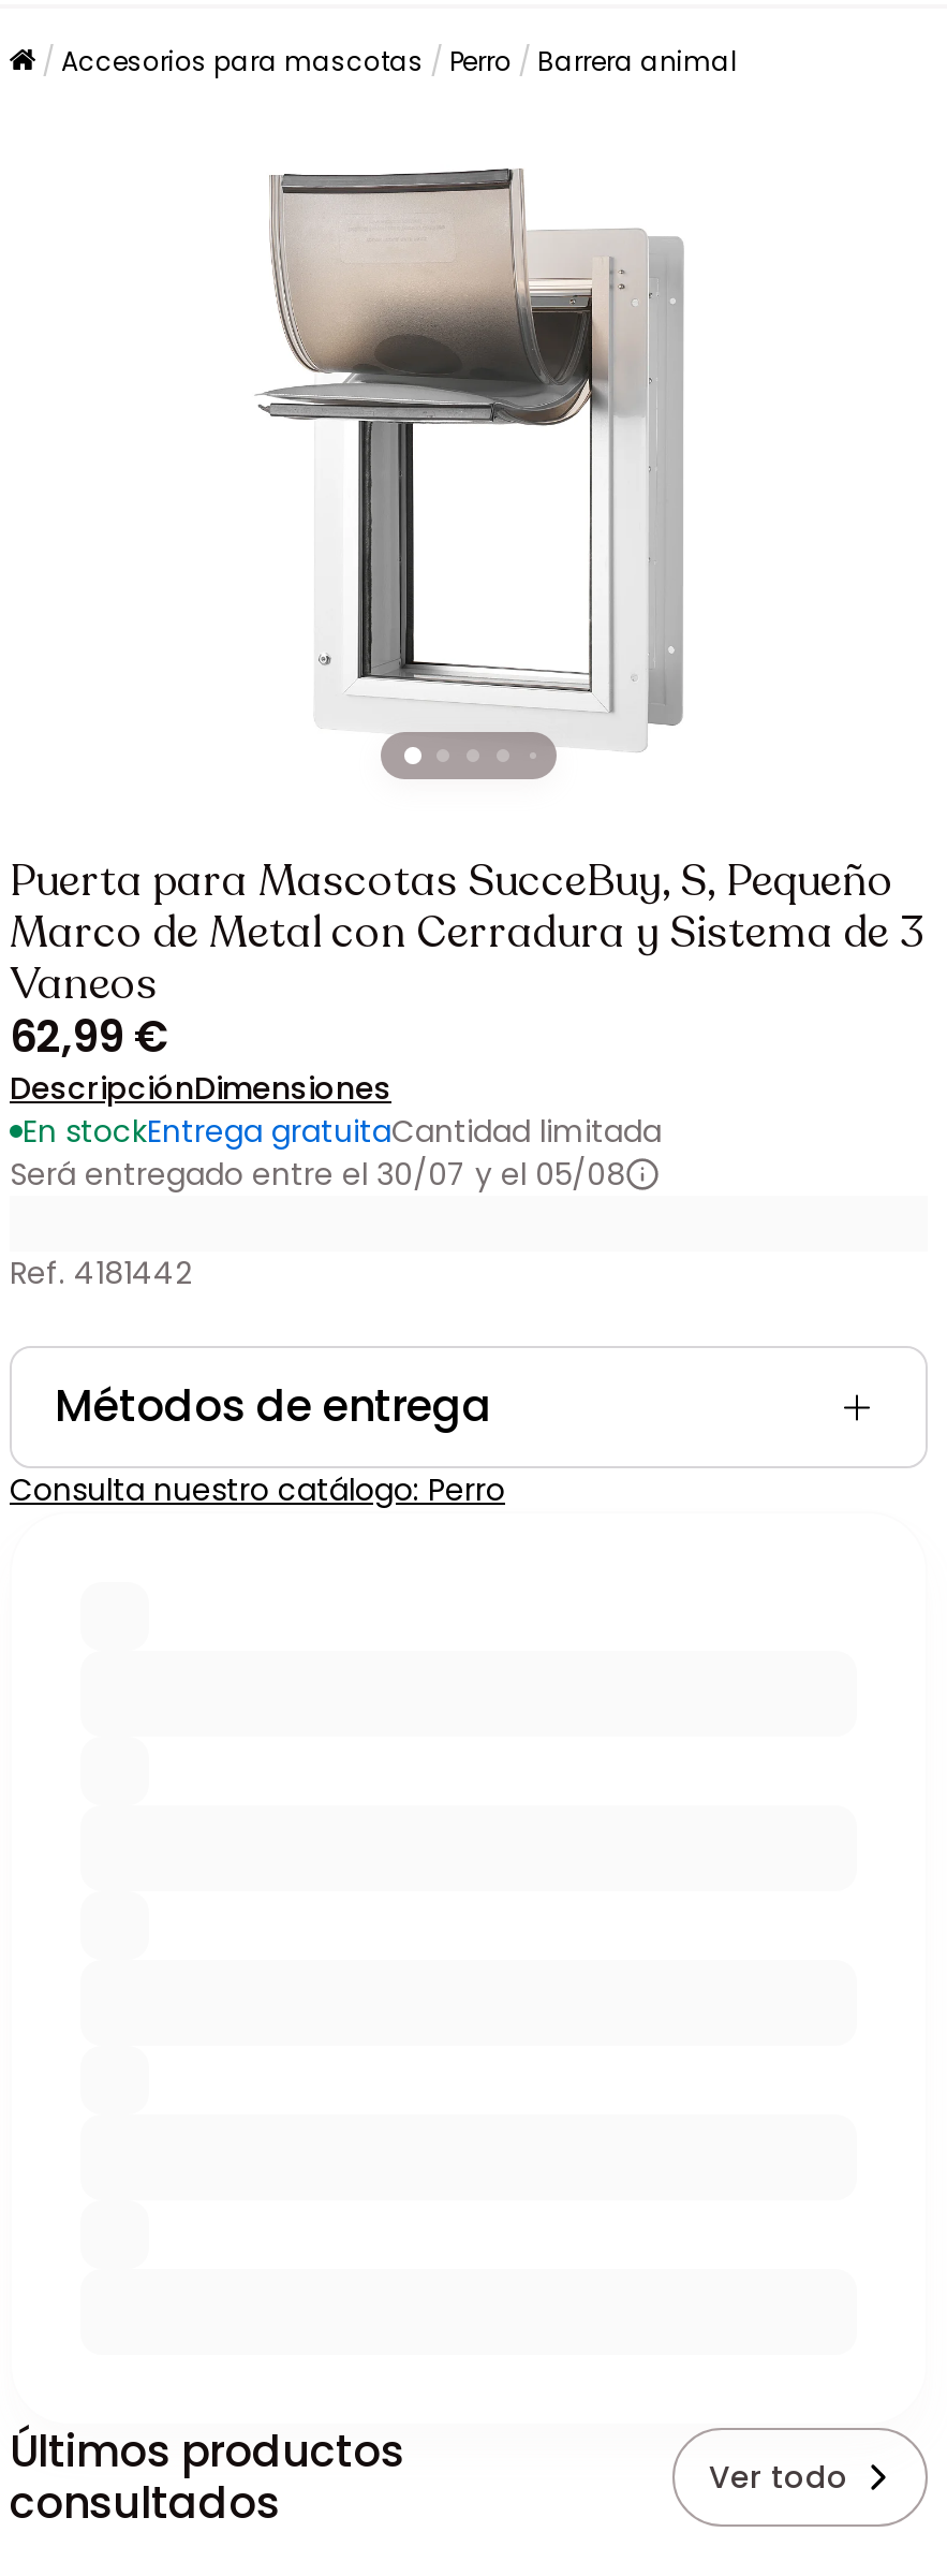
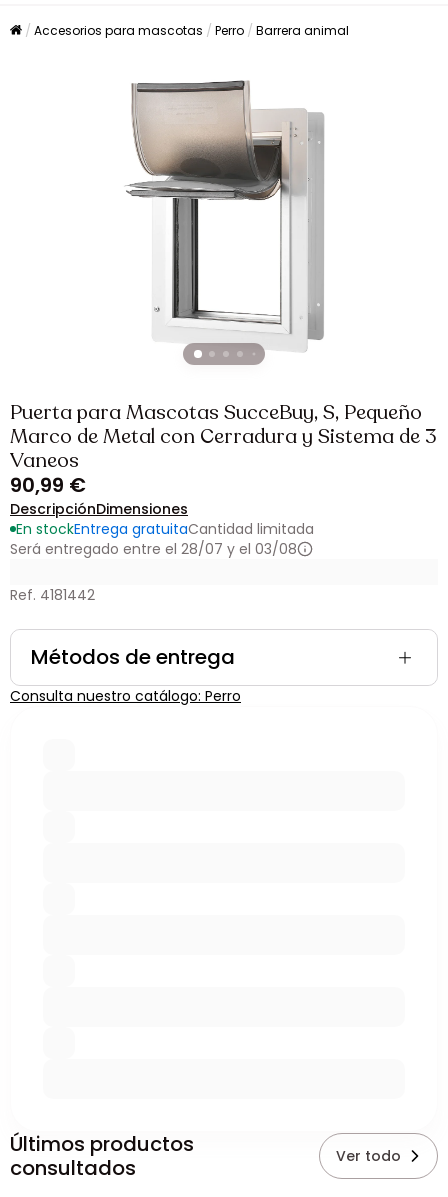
[10,1006,171,1066] 62,99 € -> [10,471,86,499] 90,99 €
[10,1152,625,1195] Será entregado entre el 30/07 y el 05/08 -> [10,539,297,559] Será entregado entre el 28/07 y el 03/08

